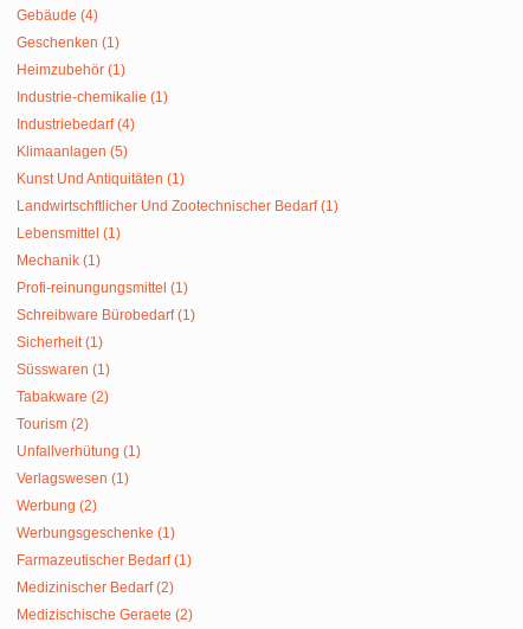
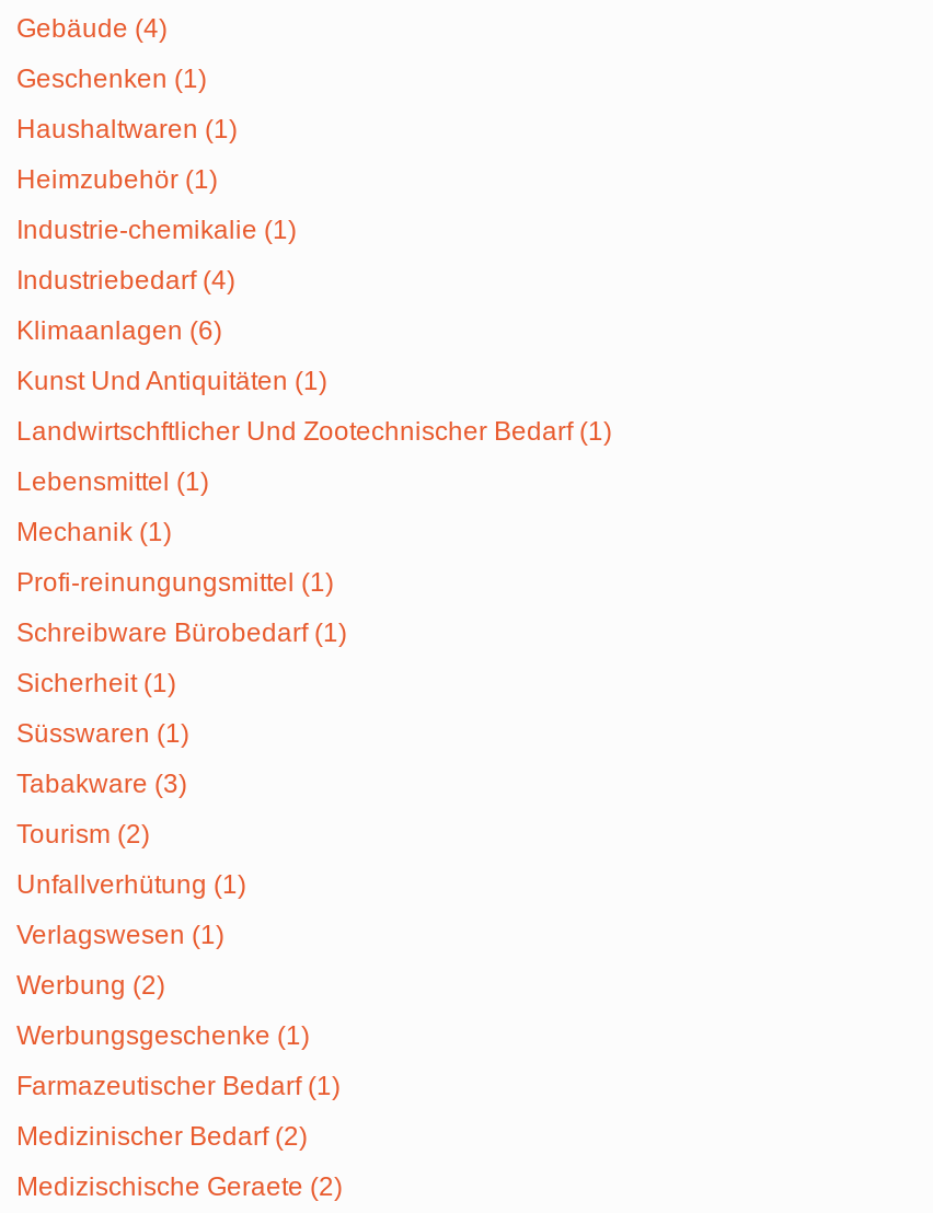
none -> [16,114,238,145] Haushaltwaren (1)
[17,143,128,160] Klimaanlagen (5) -> [16,315,222,346] Klimaanlagen (6)
[17,389,109,405] Tabakware (2) -> [16,769,187,799] Tabakware (3)

